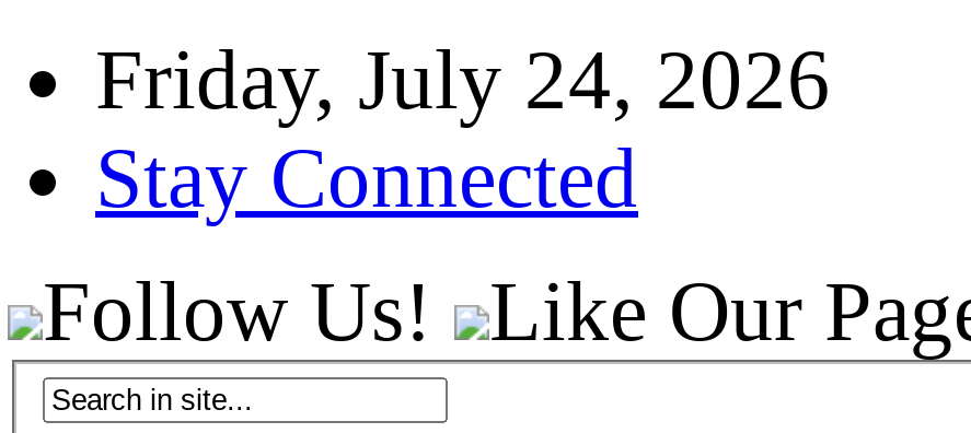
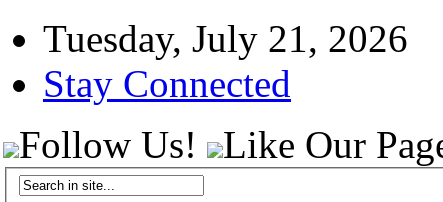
[95,32,831,126] Friday, July 24, 2026 -> [43,17,408,60] Tuesday, July 21, 2026

